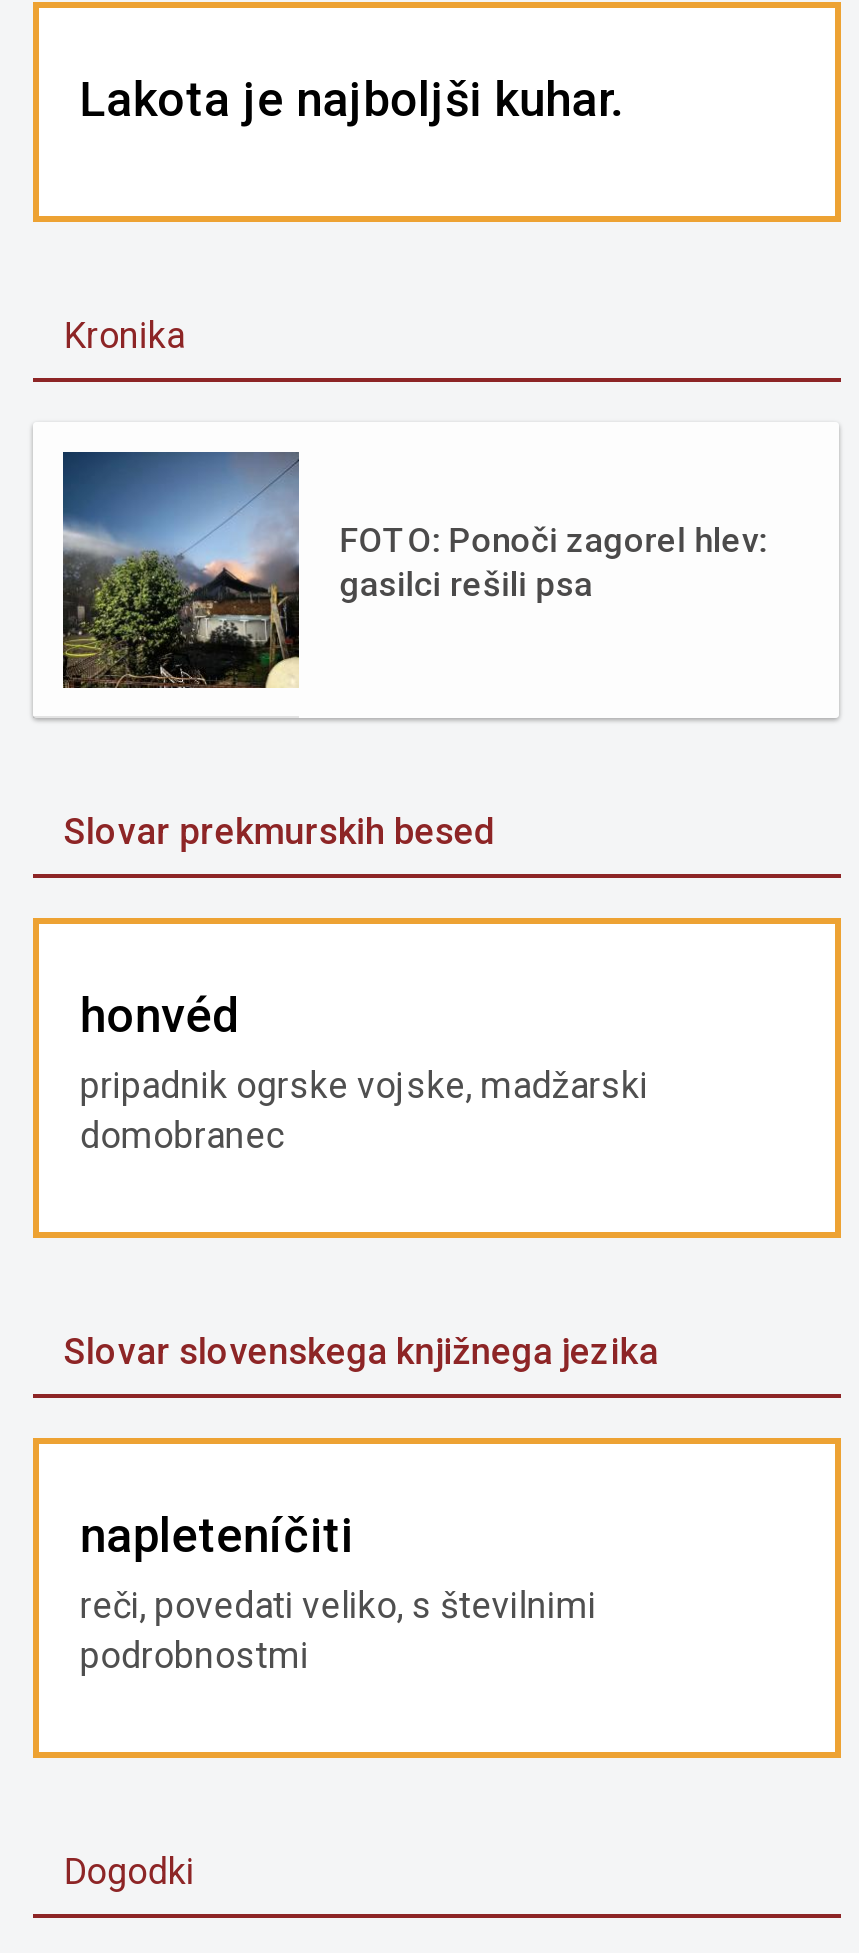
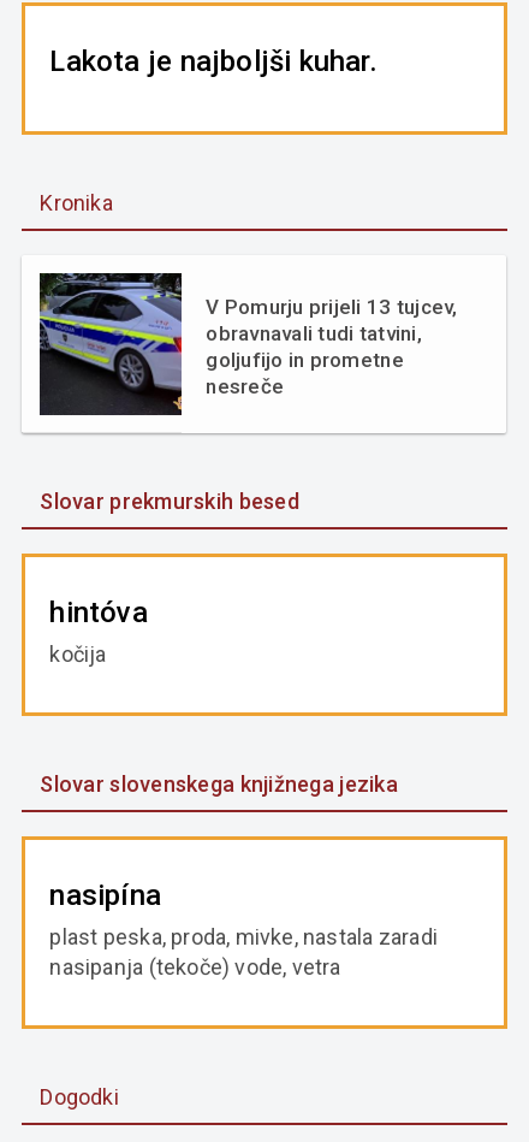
[61,450,767,690] [image] | FOTO: Ponoči zagorel hlev: | gasilci rešili psa -> [40,272,457,416] [image] | V Pomurju prijeli 13 tujcev, | obravnavali tudi tatvini, | goljufijo in prometne | nesreče
[80,988,648,1156] honvéd | pripadnik ogrske vojske, madžarski | domobranec -> [50,596,148,667] hintóva | kočija
[80,1508,597,1676] napleteníčiti | reči, povedati veliko, s številnimi | podrobnostmi -> [50,878,438,980] nasipína | plast peska, proda, mivke, nastala zaradi | nasipanja (tekoče) vode, vetra

